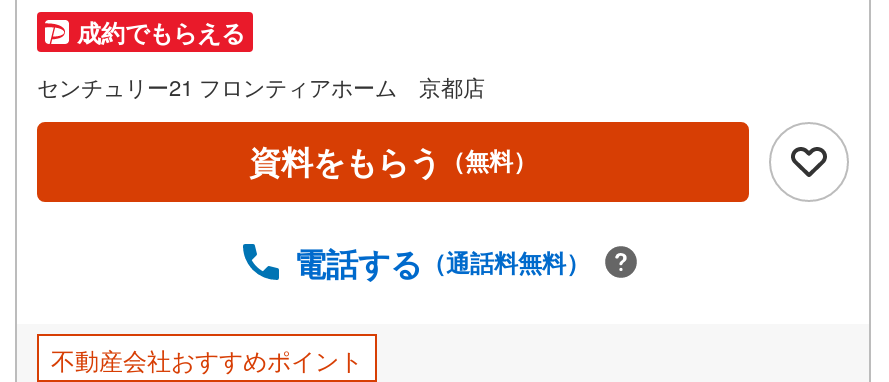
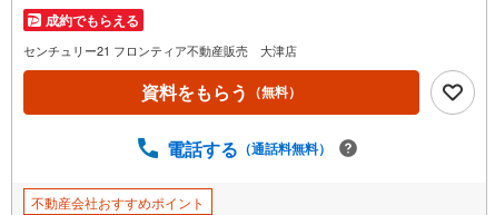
[37,70,485,102] センチュリー21 フロンティアホーム 京都店 -> [23,41,297,59] センチュリー21 フロンティア不動産販売 大津店

